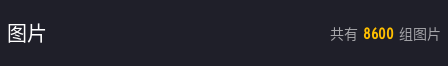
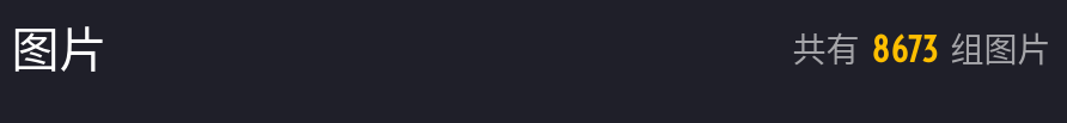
[330,24,441,43] 共有 8600 组图片 -> [793,26,1051,71] 共有 8673 组图片

